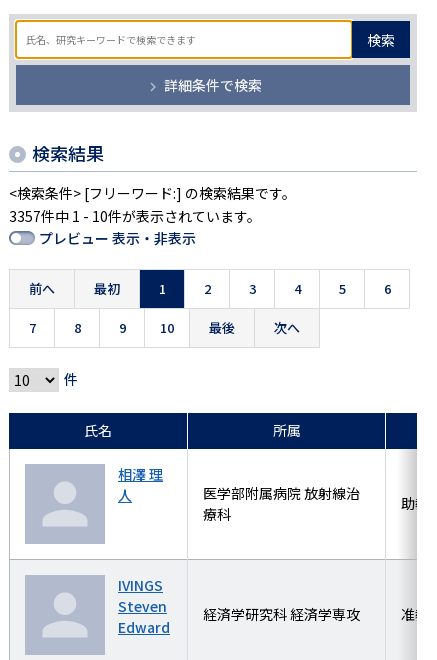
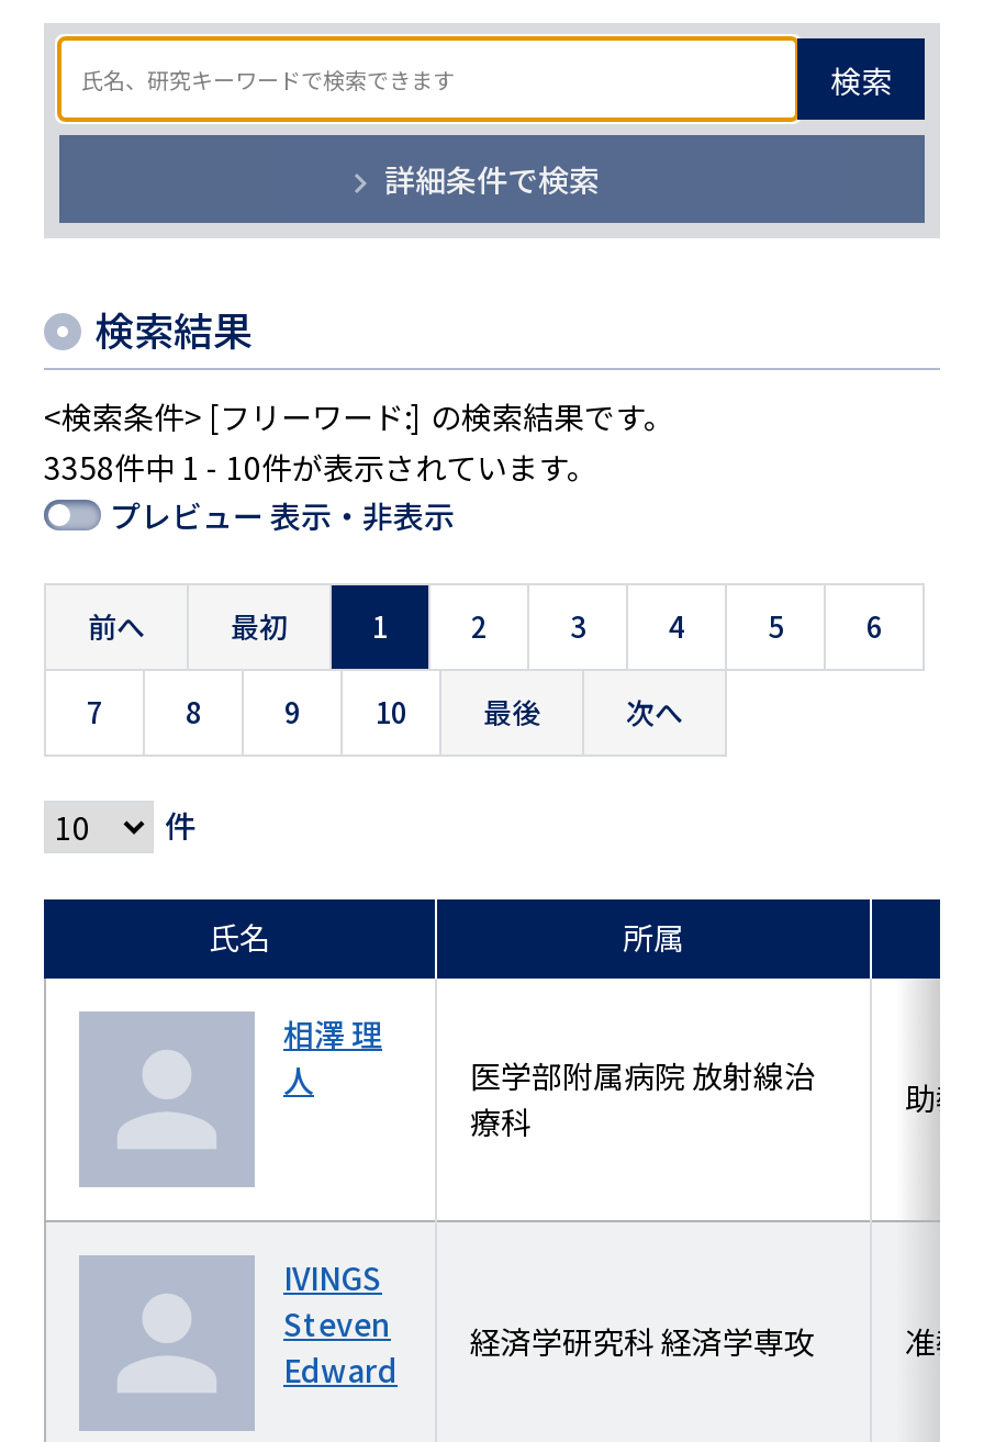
[9,206,261,226] 3357件中 1 - 10件が表示されています。 -> [44,445,597,489] 3358件中 1 - 10件が表示されています。

